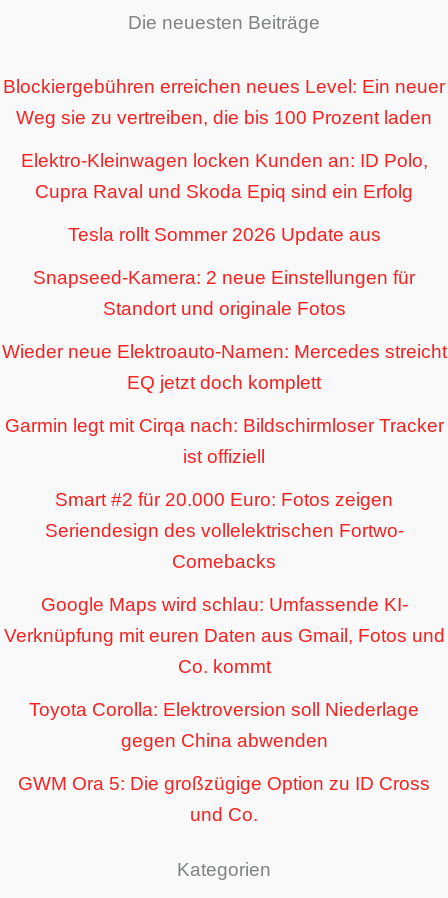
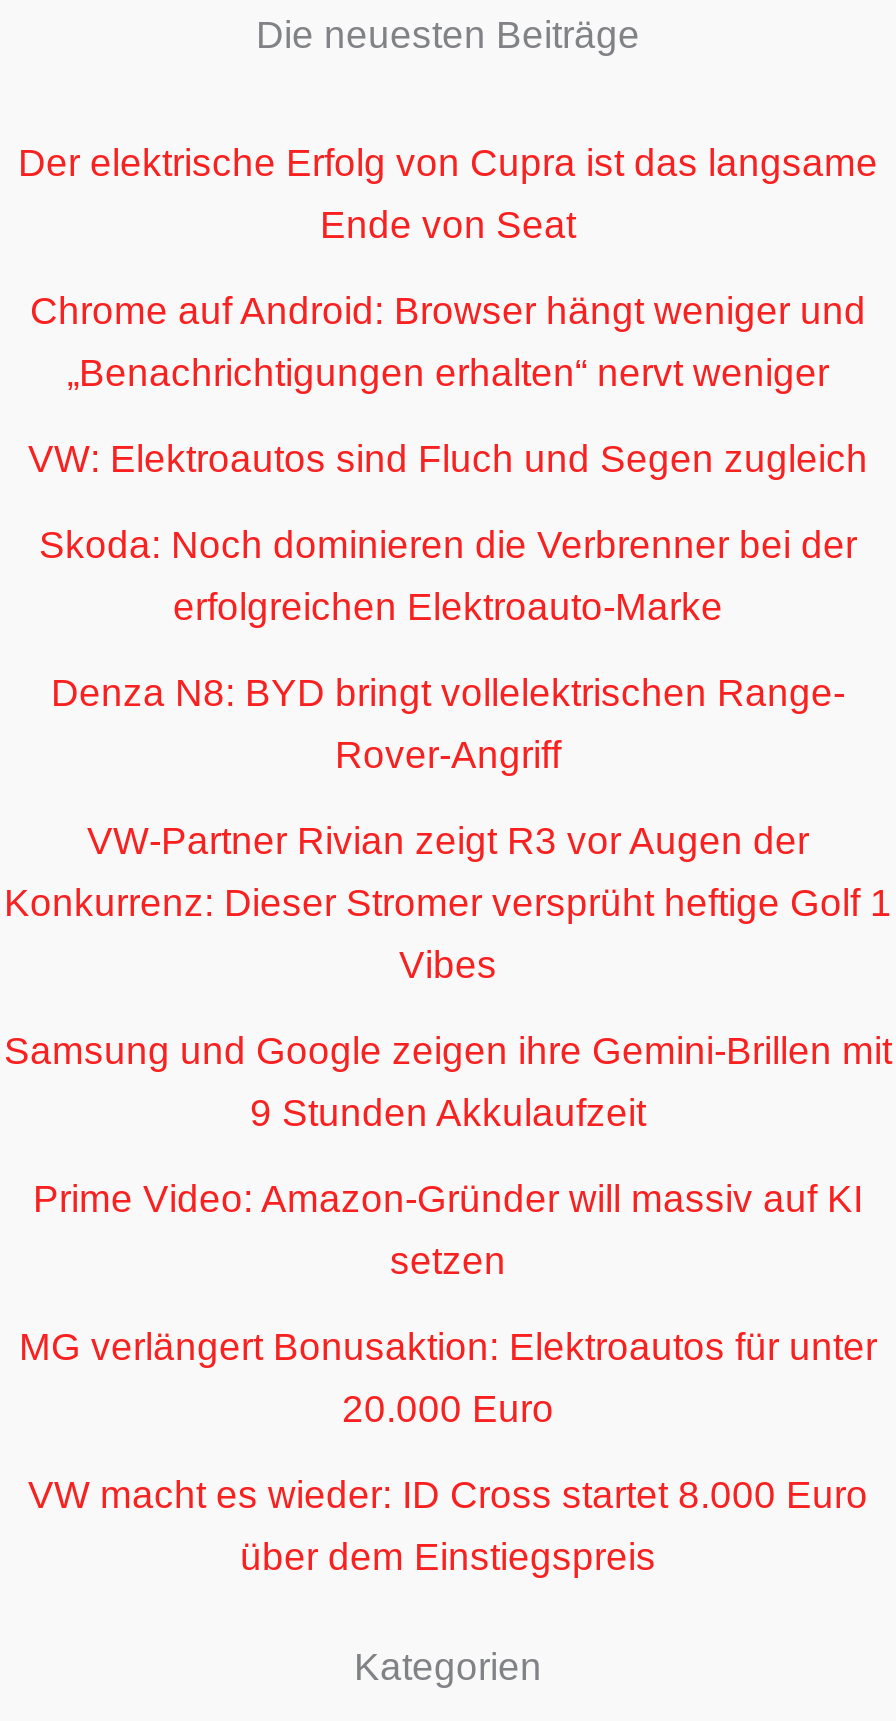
[1,76,446,825] Blockiergebühren erreichen neues Level: Ein neuer | Weg sie zu vertreiben, die bis 100 Prozent laden | Elektro-Kleinwagen locken Kunden an: ID Polo, | Cupra Raval und Skoda Epiq sind ein Erfolg | Tesla rollt Sommer 2026 Update aus | Snapseed-Kamera: 2 neue Einstellungen für | Standort und originale Fotos | Wieder neue Elektroauto-Namen: Mercedes streicht | EQ jetzt doch komplett | Garmin legt mit Cirqa nach: Bildschirmloser Tracker | ist offiziell | Smart #2 für 20.000 Euro: Fotos zeigen | Seriendesign des vollelektrischen Fortwo- | Comebacks | Google Maps wird schlau: Umfassende KI- | Verknüpfung mit euren Daten aus Gmail, Fotos und | Co. kommt | Toyota Corolla: Elektroversion soll Niederlage | gegen China abwenden | GWM Ora 5: Die großzügige Option zu ID Cross | und Co. -> [4,142,892,1578] Der elektrische Erfolg von Cupra ist das langsame | Ende von Seat | Chrome auf Android: Browser hängt weniger und | „Benachrichtigungen erhalten“ nervt weniger | VW: Elektroautos sind Fluch und Segen zugleich | Skoda: Noch dominieren die Verbrenner bei der | erfolgreichen Elektroauto-Marke | Denza N8: BYD bringt vollelektrischen Range- | Rover-Angriff | VW-Partner Rivian zeigt R3 vor Augen der | Konkurrenz: Dieser Stromer versprüht heftige Golf 1 | Vibes | Samsung und Google zeigen ihre Gemini-Brillen mit | 9 Stunden Akkulaufzeit | Prime Video: Amazon-Gründer will massiv auf KI | setzen | MG verlängert Bonusaktion: Elektroautos für unter | 20.000 Euro | VW macht es wieder: ID Cross startet 8.000 Euro | über dem Einstiegspreis

